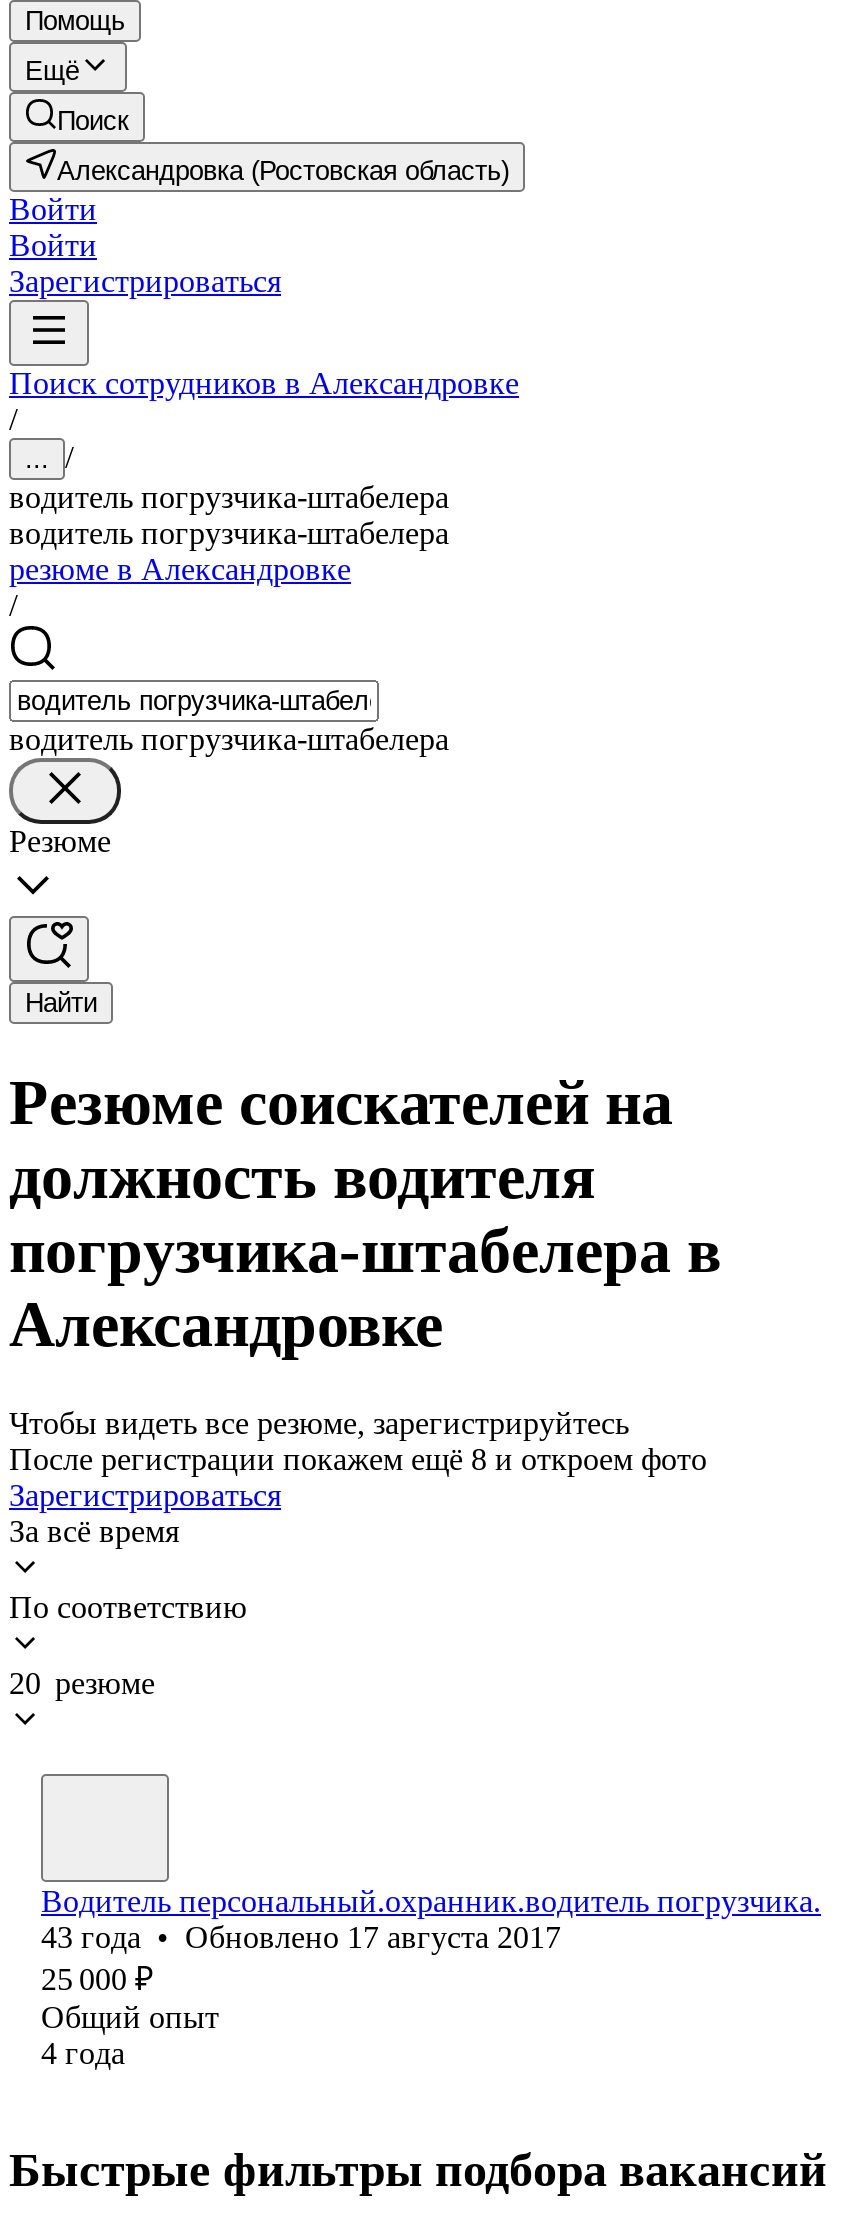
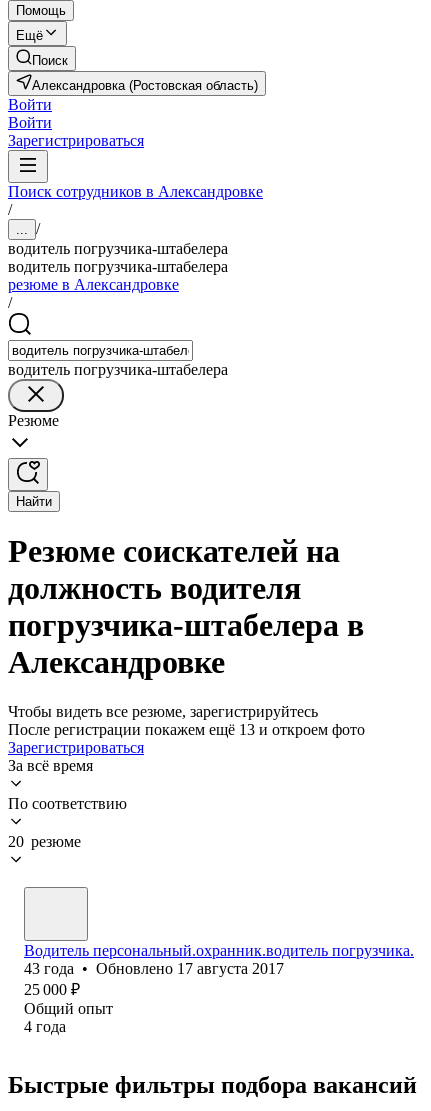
[9,1442,707,1476] После регистрации покажем ещё 8 и откроем фото -> [8,721,365,738] После регистрации покажем ещё 13 и откроем фото

